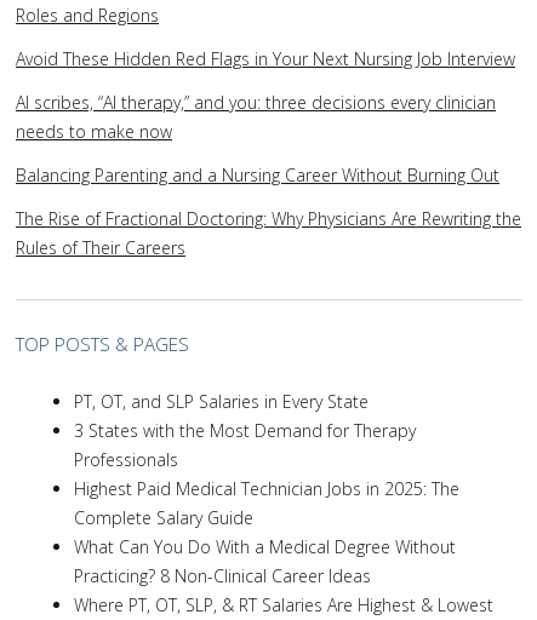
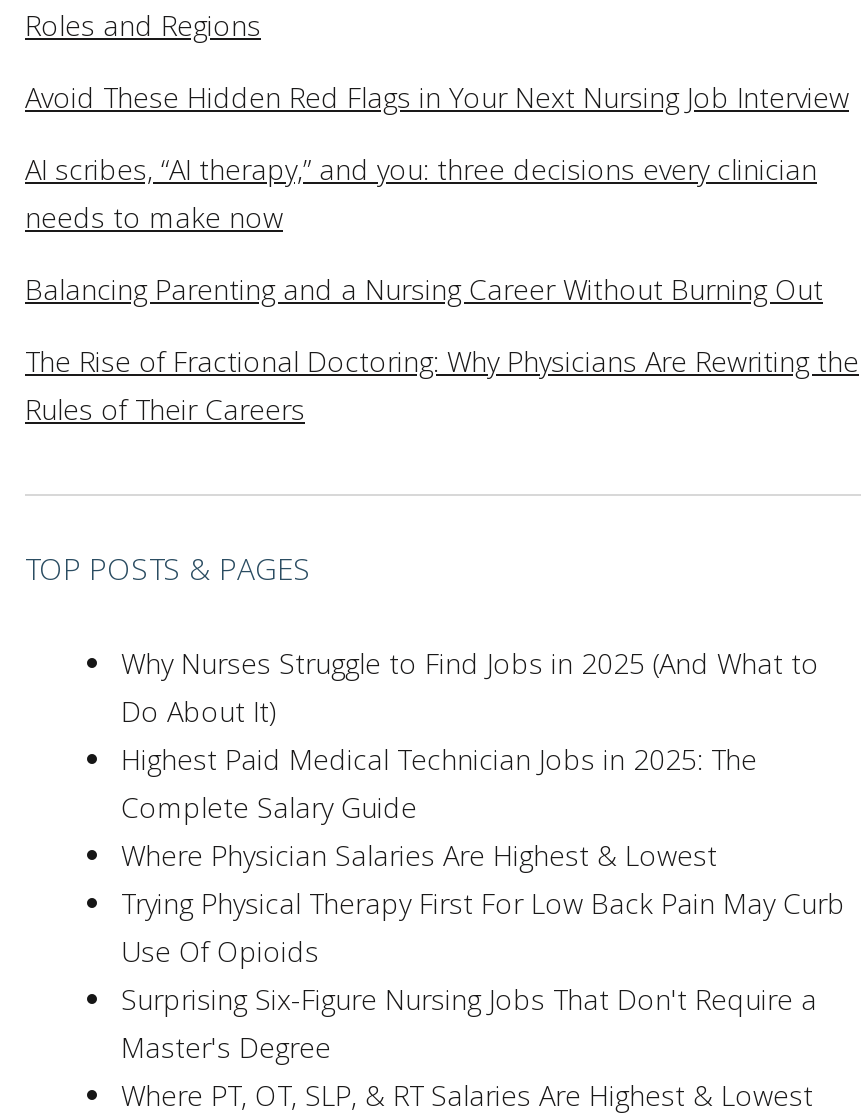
[74,390,416,471] PT, OT, and SLP Salaries in Every State | 3 States with the Most Demand for Therapy | Professionals -> [121,644,819,730] Why Nurses Struggle to Find Jobs in 2025 (And What to | Do About It)
moved [74,477,459,529] -> [121,740,757,826]: Highest Paid Medical Technician Jobs in 2025: The | Complete Salary Guide
[74,535,456,587] What Can You Do With a Medical Degree Without | Practicing? 8 Non-Clinical Career Ideas -> [121,836,845,1066] Where Physician Salaries Are Highest & Lowest | Trying Physical Therapy First For Low Back Pain May Curb | Use Of Opioids | Surprising Six-Figure Nursing Jobs That Don't Require a | Master's Degree

